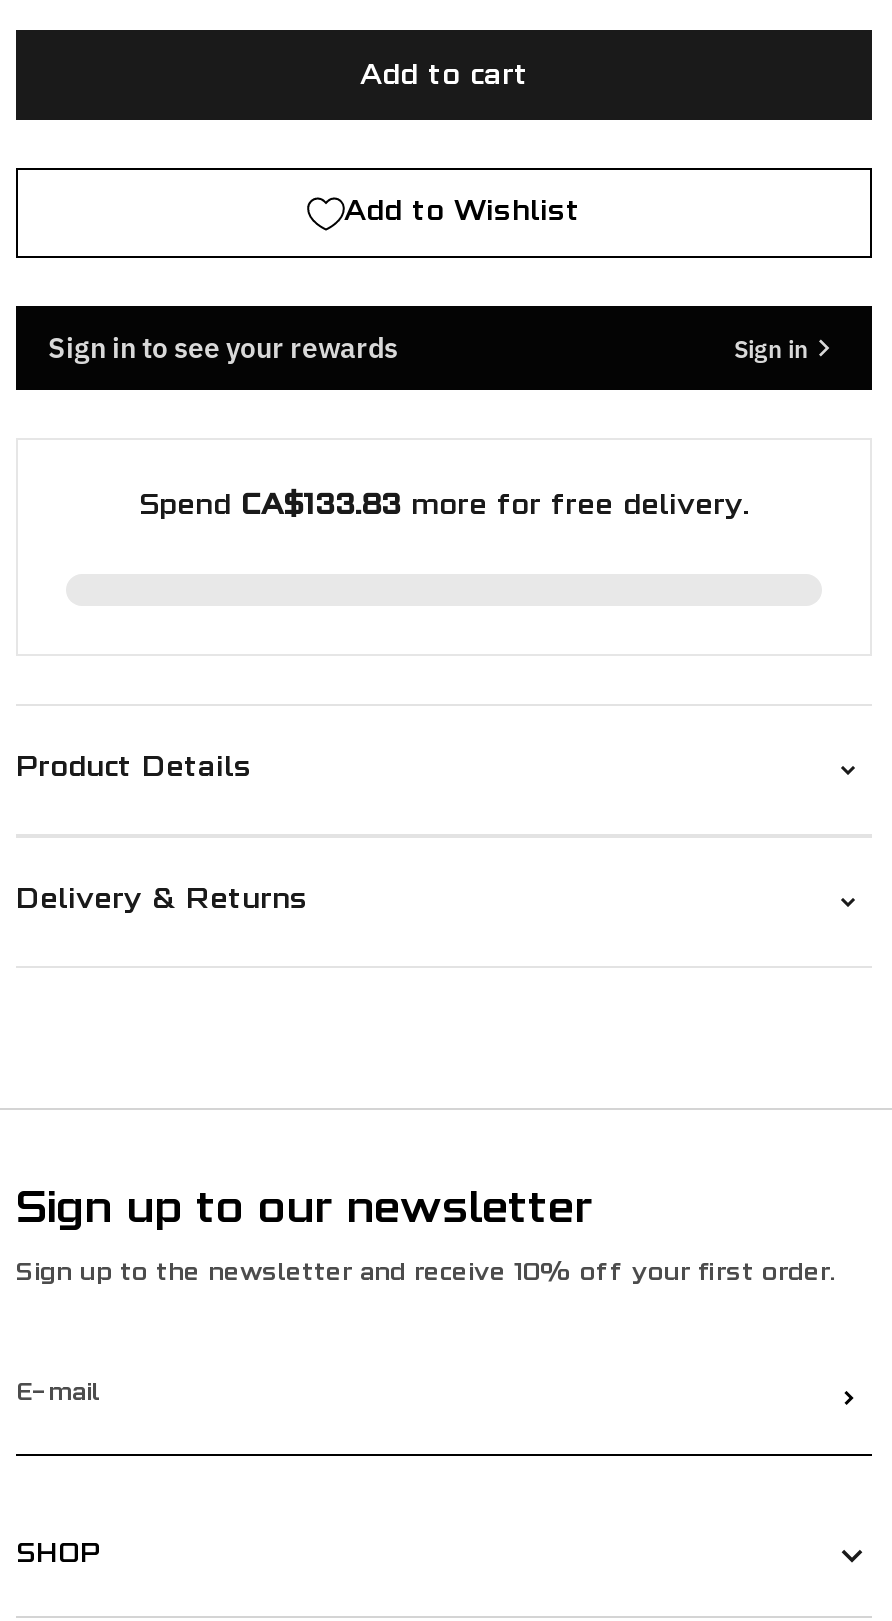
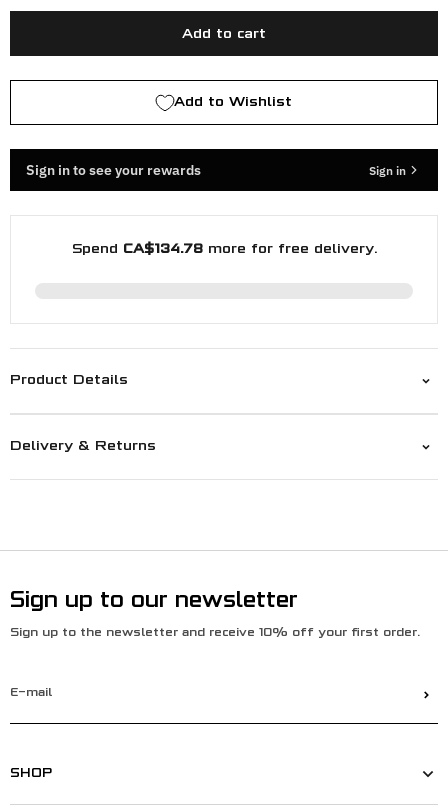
[139,492,749,522] Spend CA$133.83 more for free delivery. -> [71,242,376,257] Spend CA$134.78 more for free delivery.

